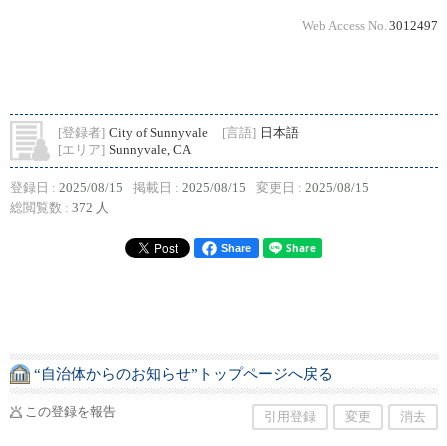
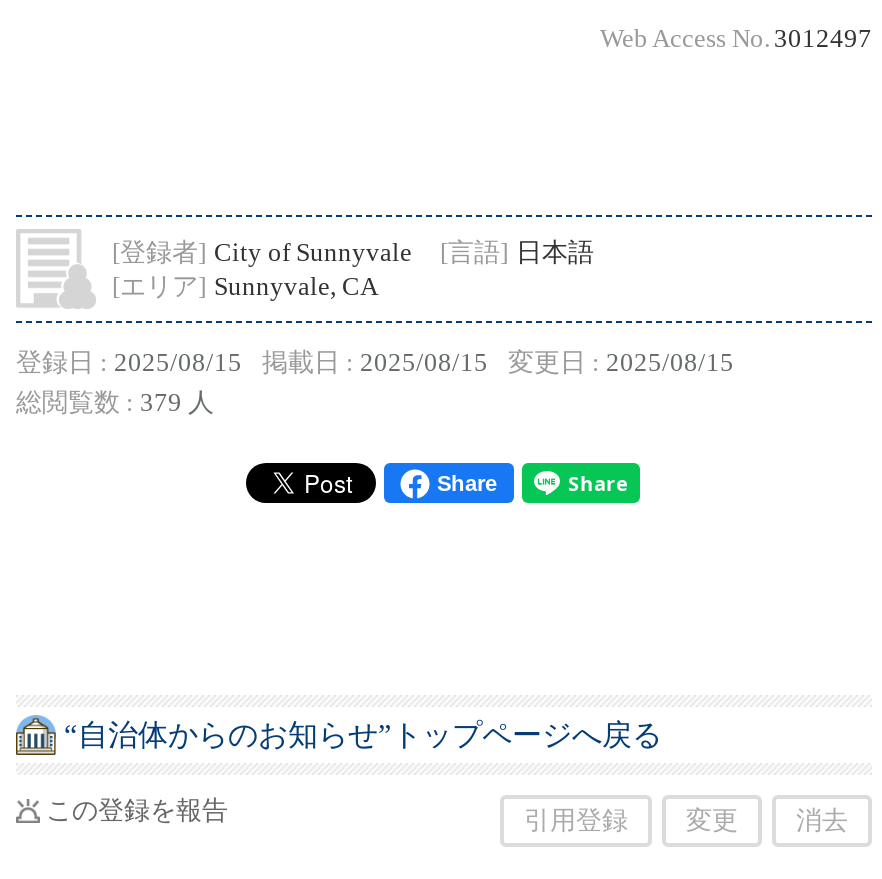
[10,201,109,215] 総閲覧数 : 372 人 -> [16,389,214,417] 総閲覧数 : 379 人

